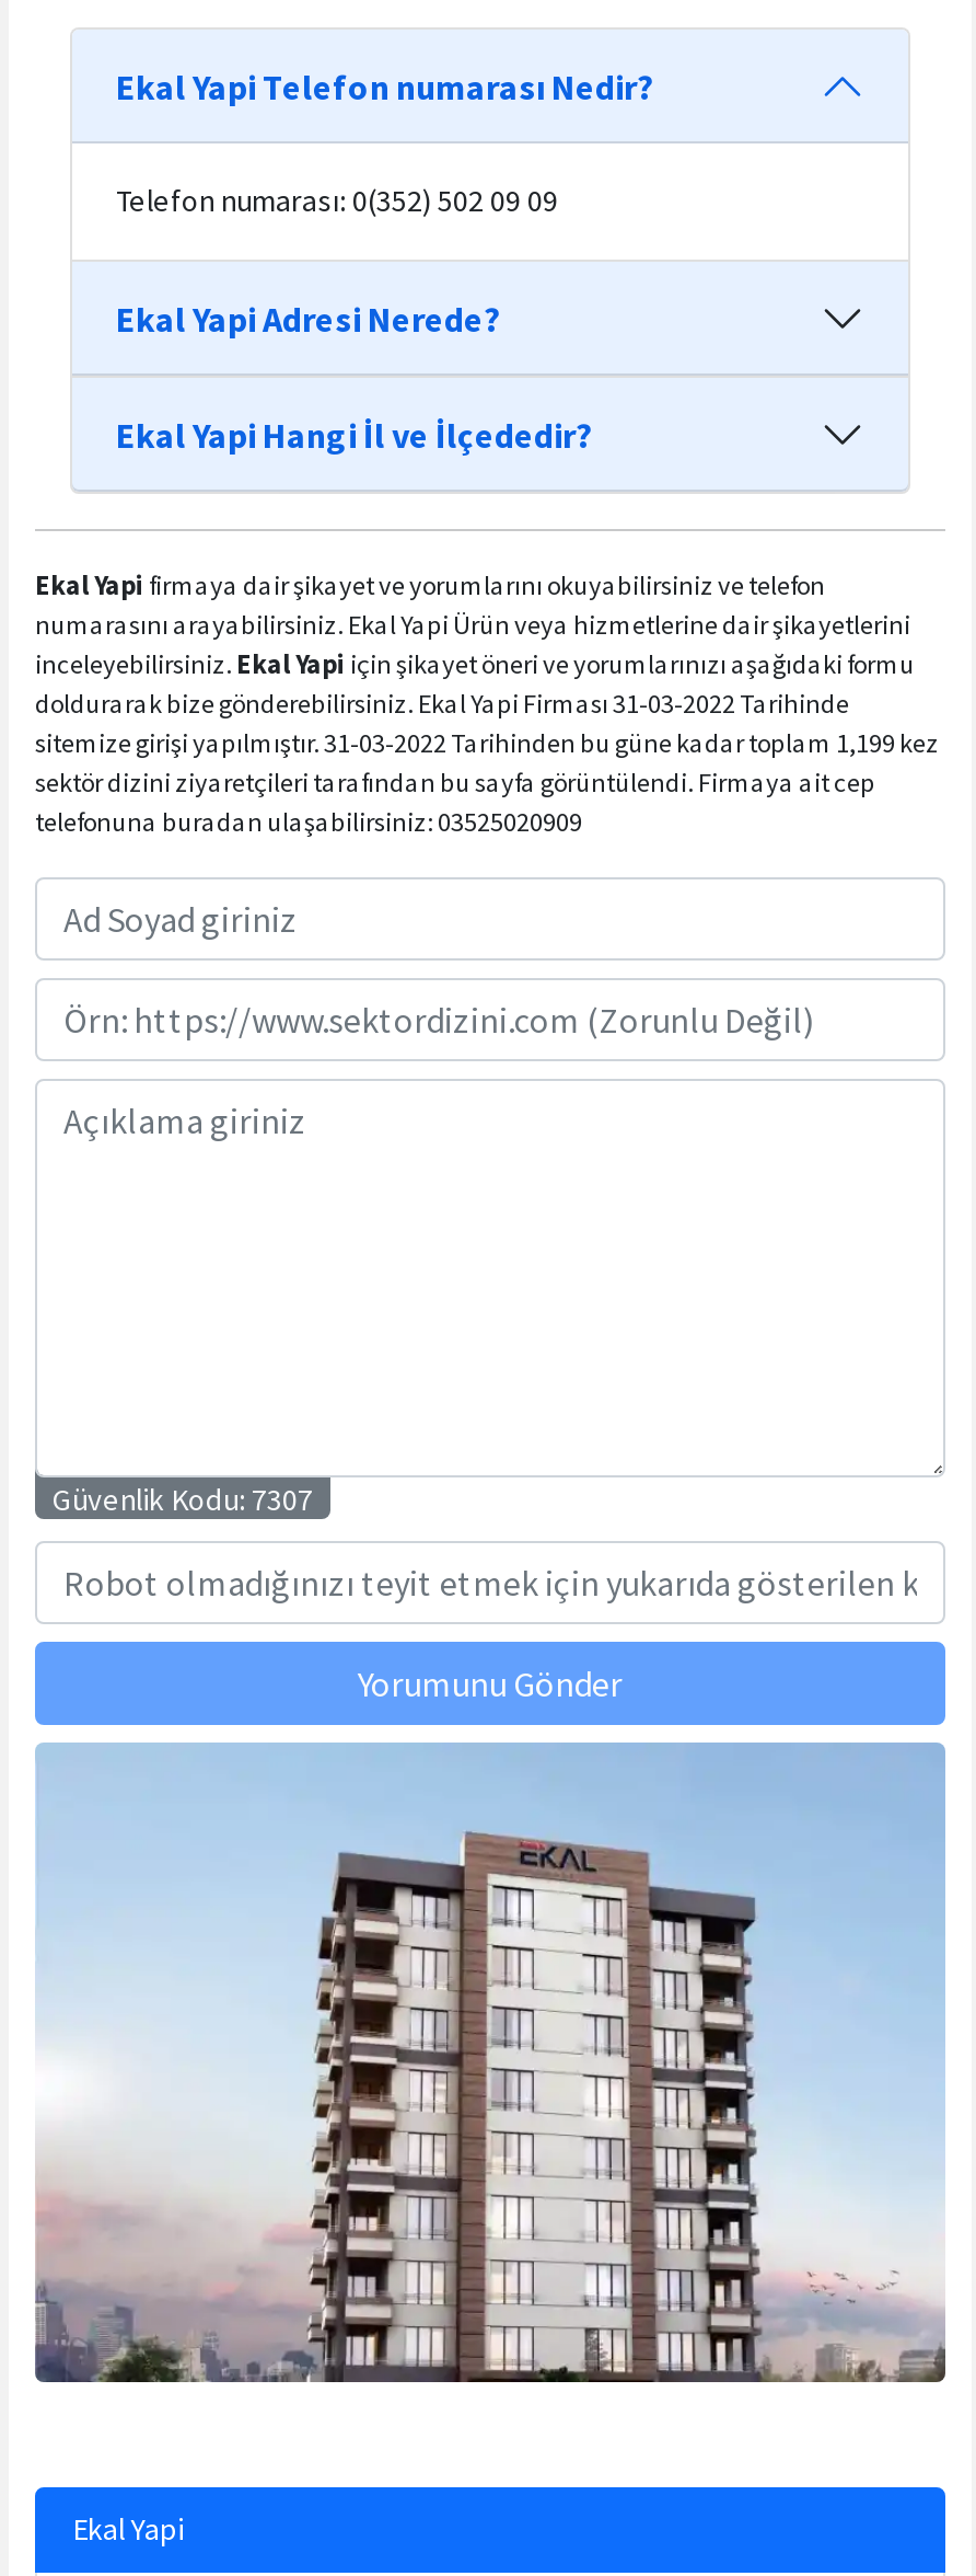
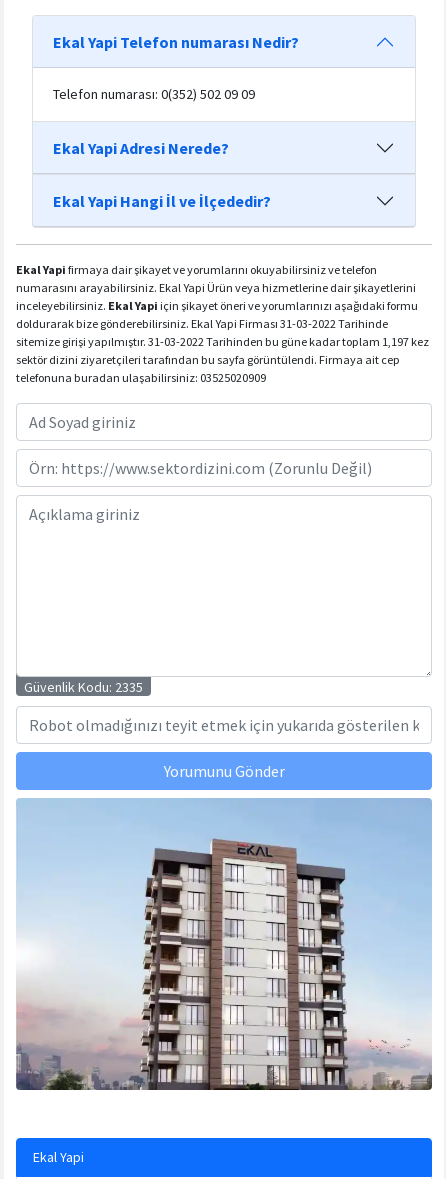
[35,726,939,759] sitemize girişi yapılmıştır. 31-03-2022 Tarihinden bu güne kadar toplam 1,199 kez -> [16,334,429,349] sitemize girişi yapılmıştır. 31-03-2022 Tarihinden bu güne kadar toplam 1,197 kez
[53,1480,313,1519] Güvenlik Kodu: 7307 -> [24,678,143,696] Güvenlik Kodu: 2335

